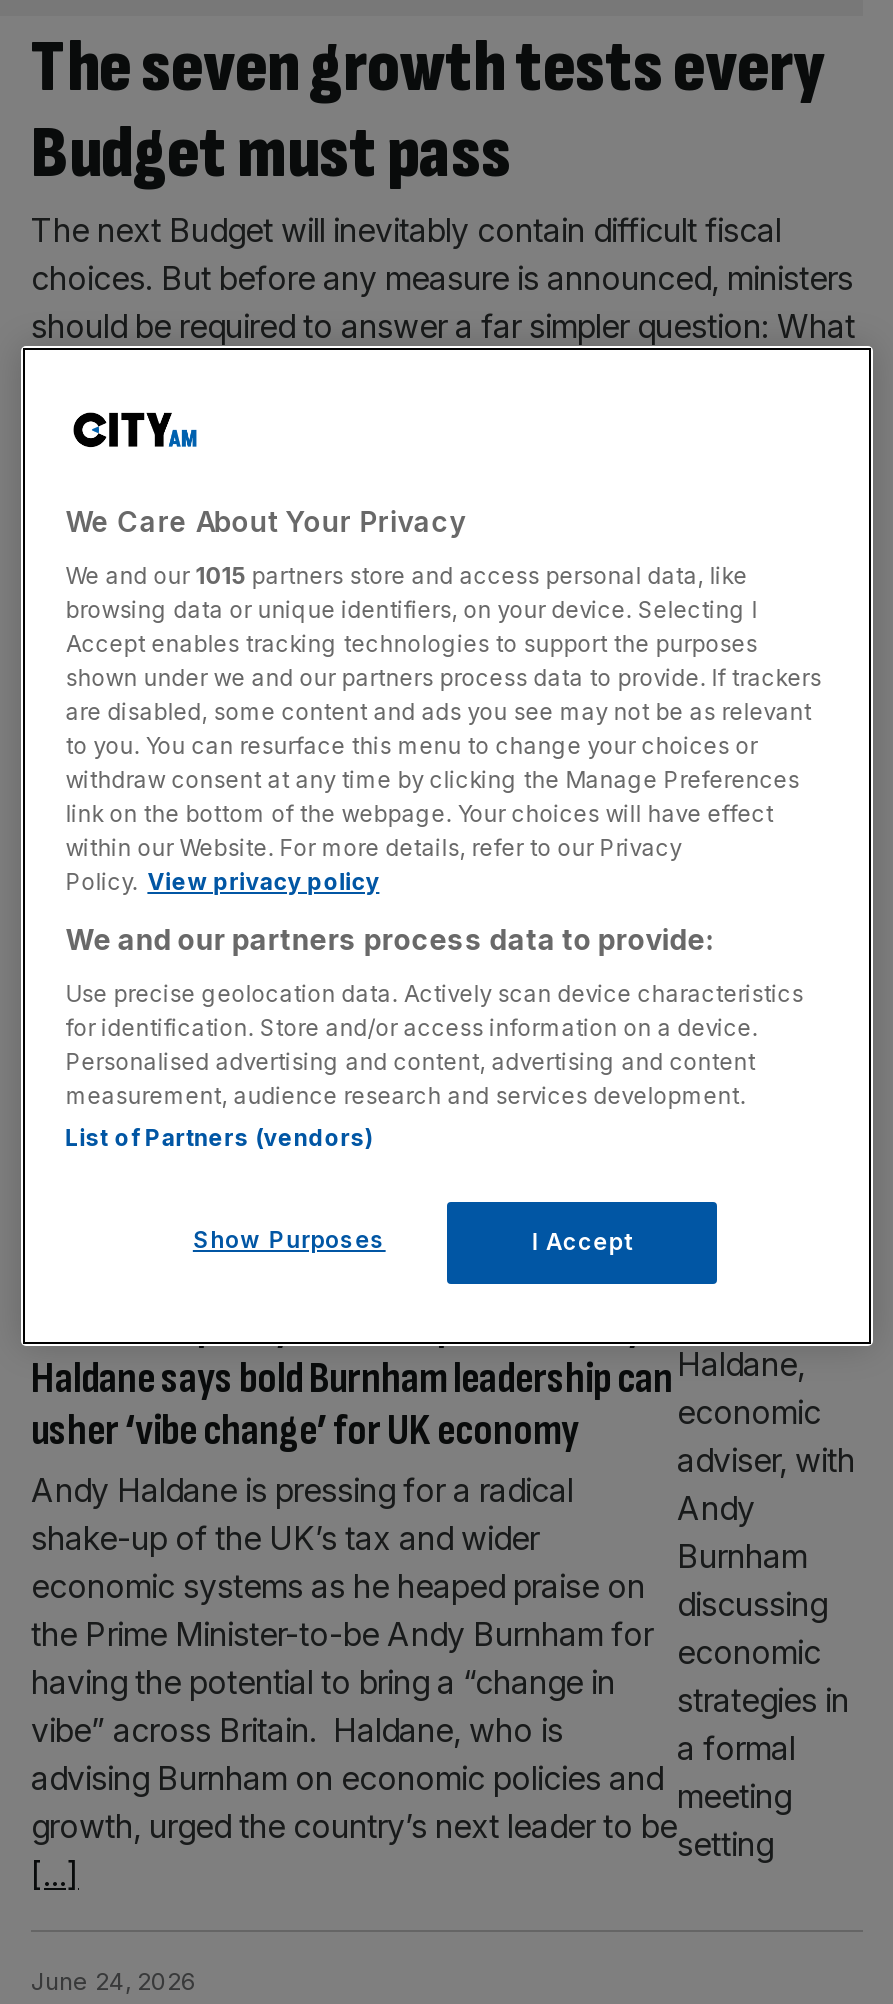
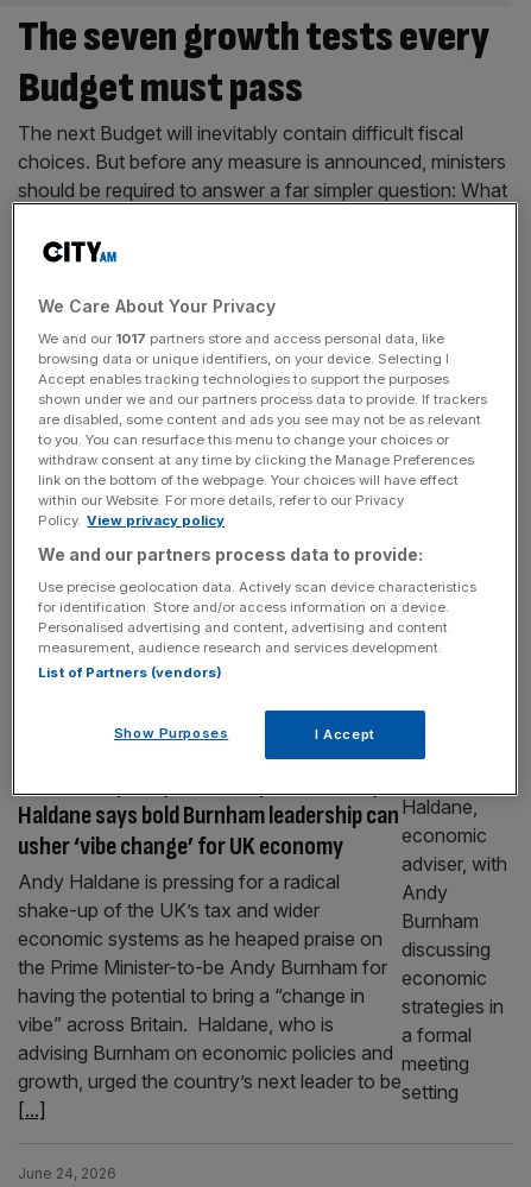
[65,562,747,590] We and our 1015 partners store and access personal data, like -> [38,330,445,347] We and our 1017 partners store and access personal data, like

